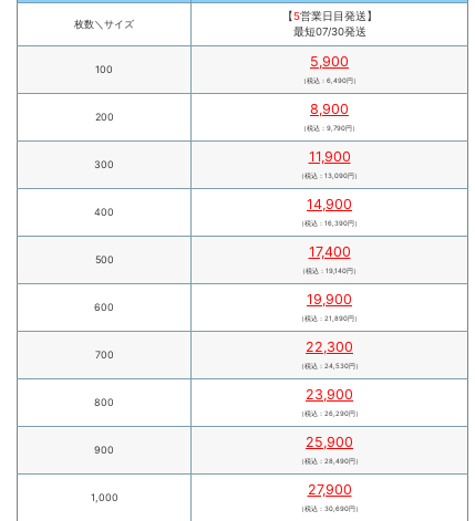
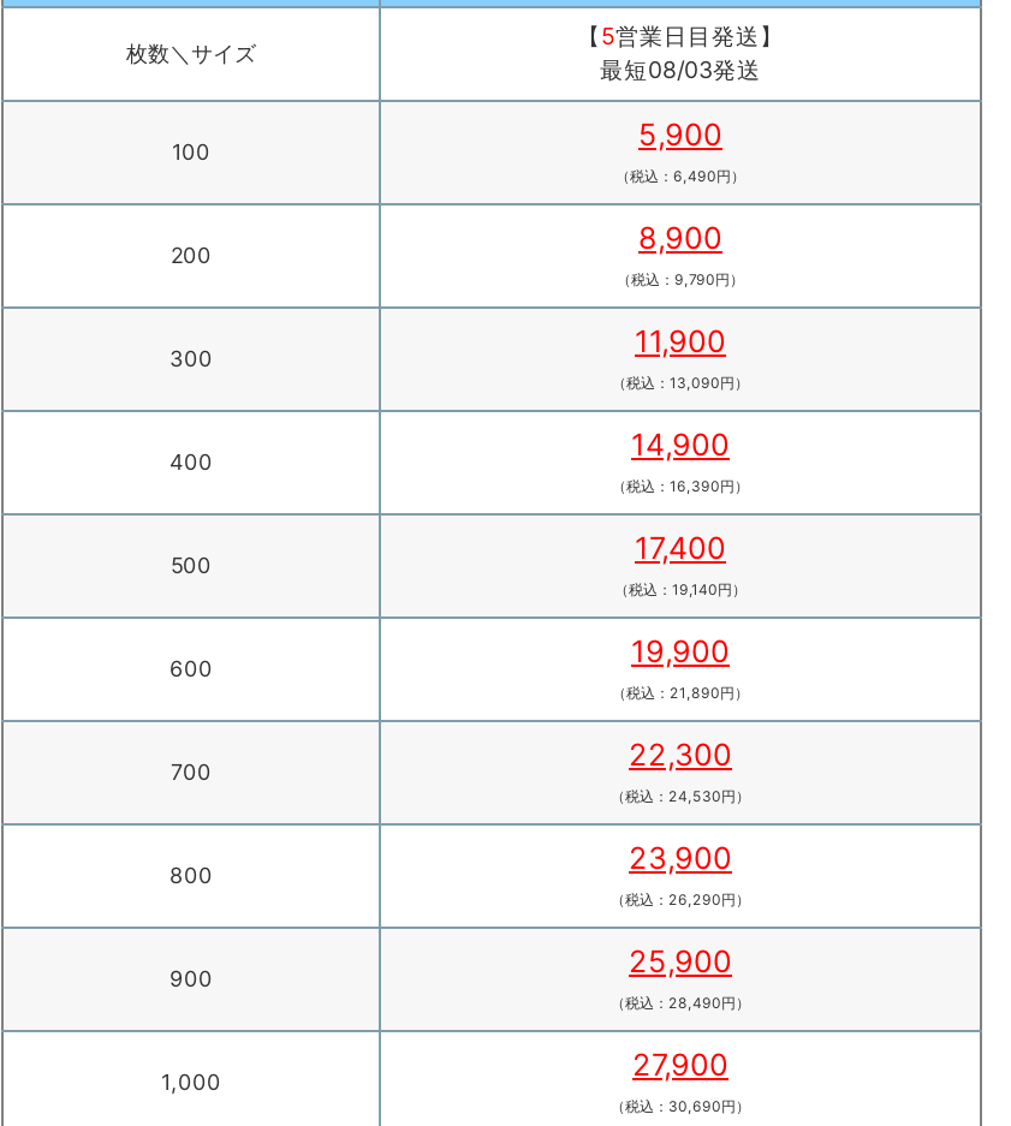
[293,25,366,38] 最短07/30発送 -> [600,56,761,83] 最短08/03発送

